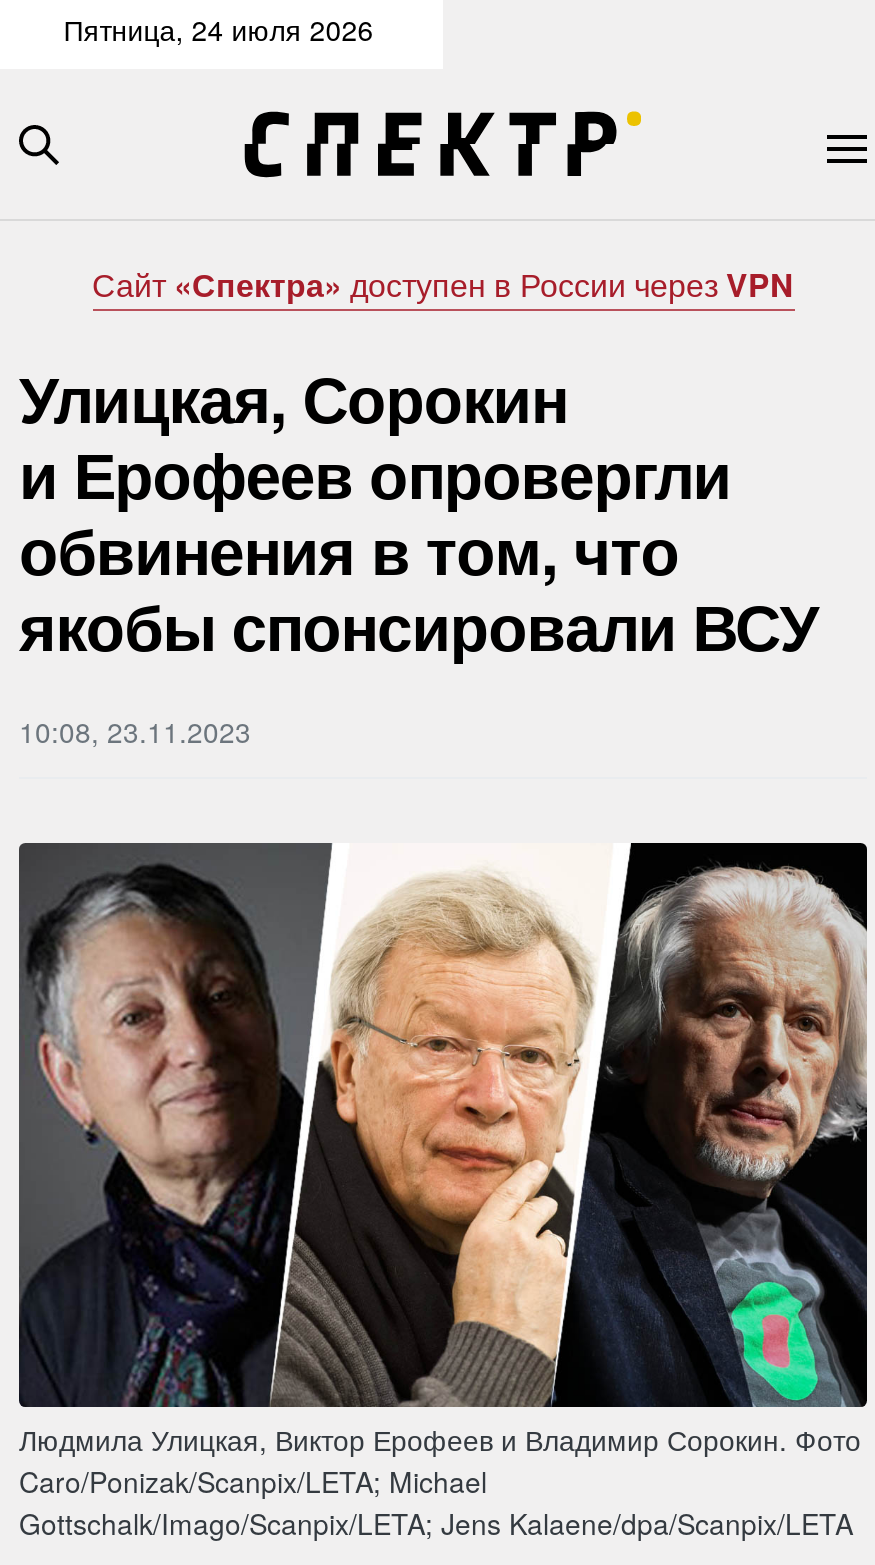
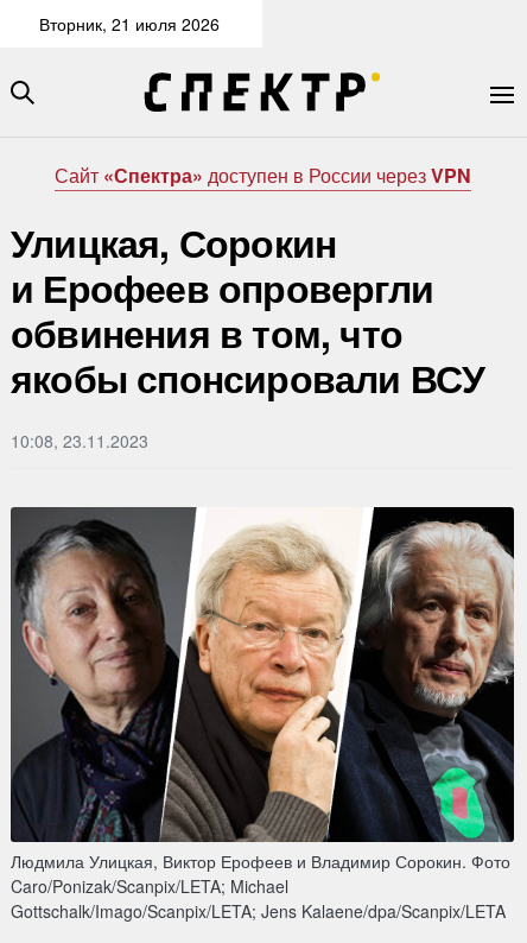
[63,9,373,49] Пятница, 24 июля 2026 -> [39,12,219,36] Вторник, 21 июля 2026

